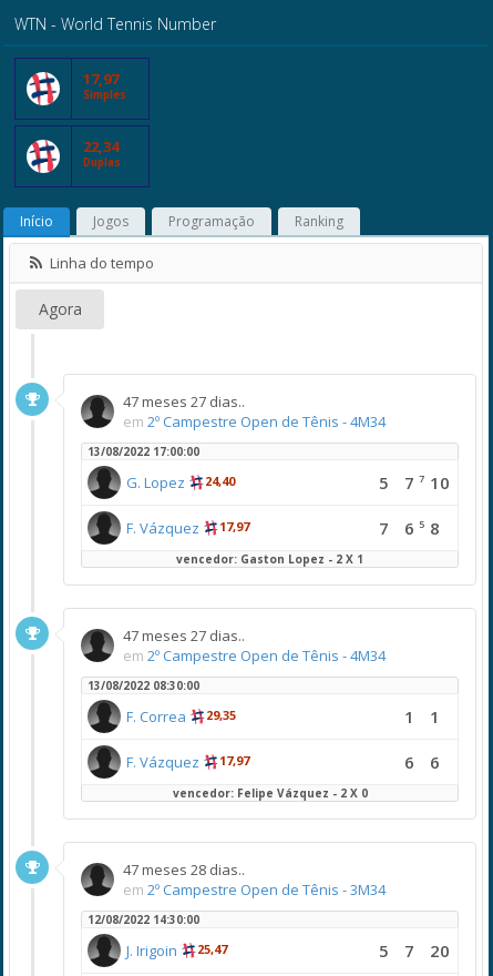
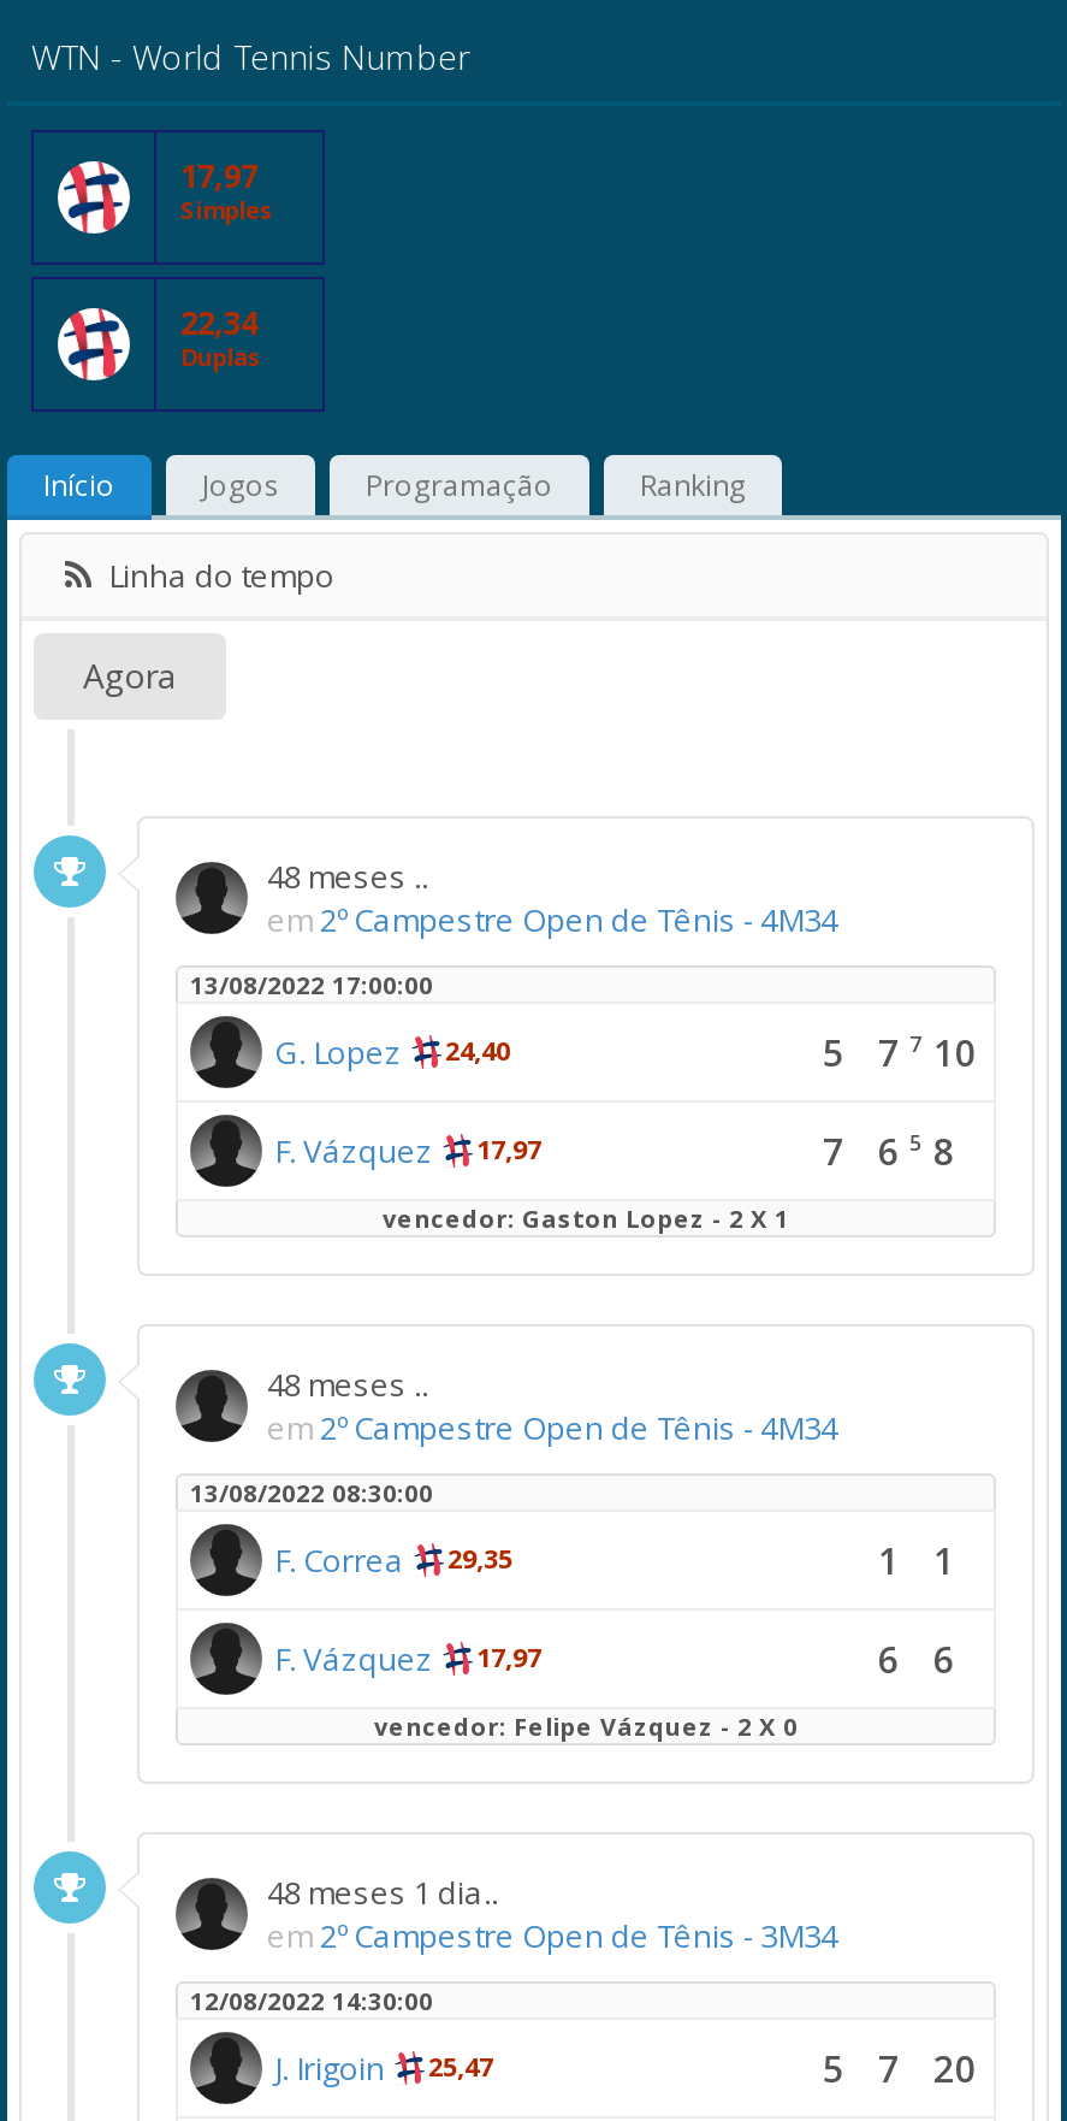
[123,392,245,411] 47 meses 27 dias.. -> [267,855,428,898] 48 meses ..
[123,626,245,645] 47 meses 27 dias.. -> [267,1363,428,1406] 48 meses ..
[123,860,245,880] 47 meses 28 dias.. -> [267,1871,498,1914] 48 meses 1 dia..

